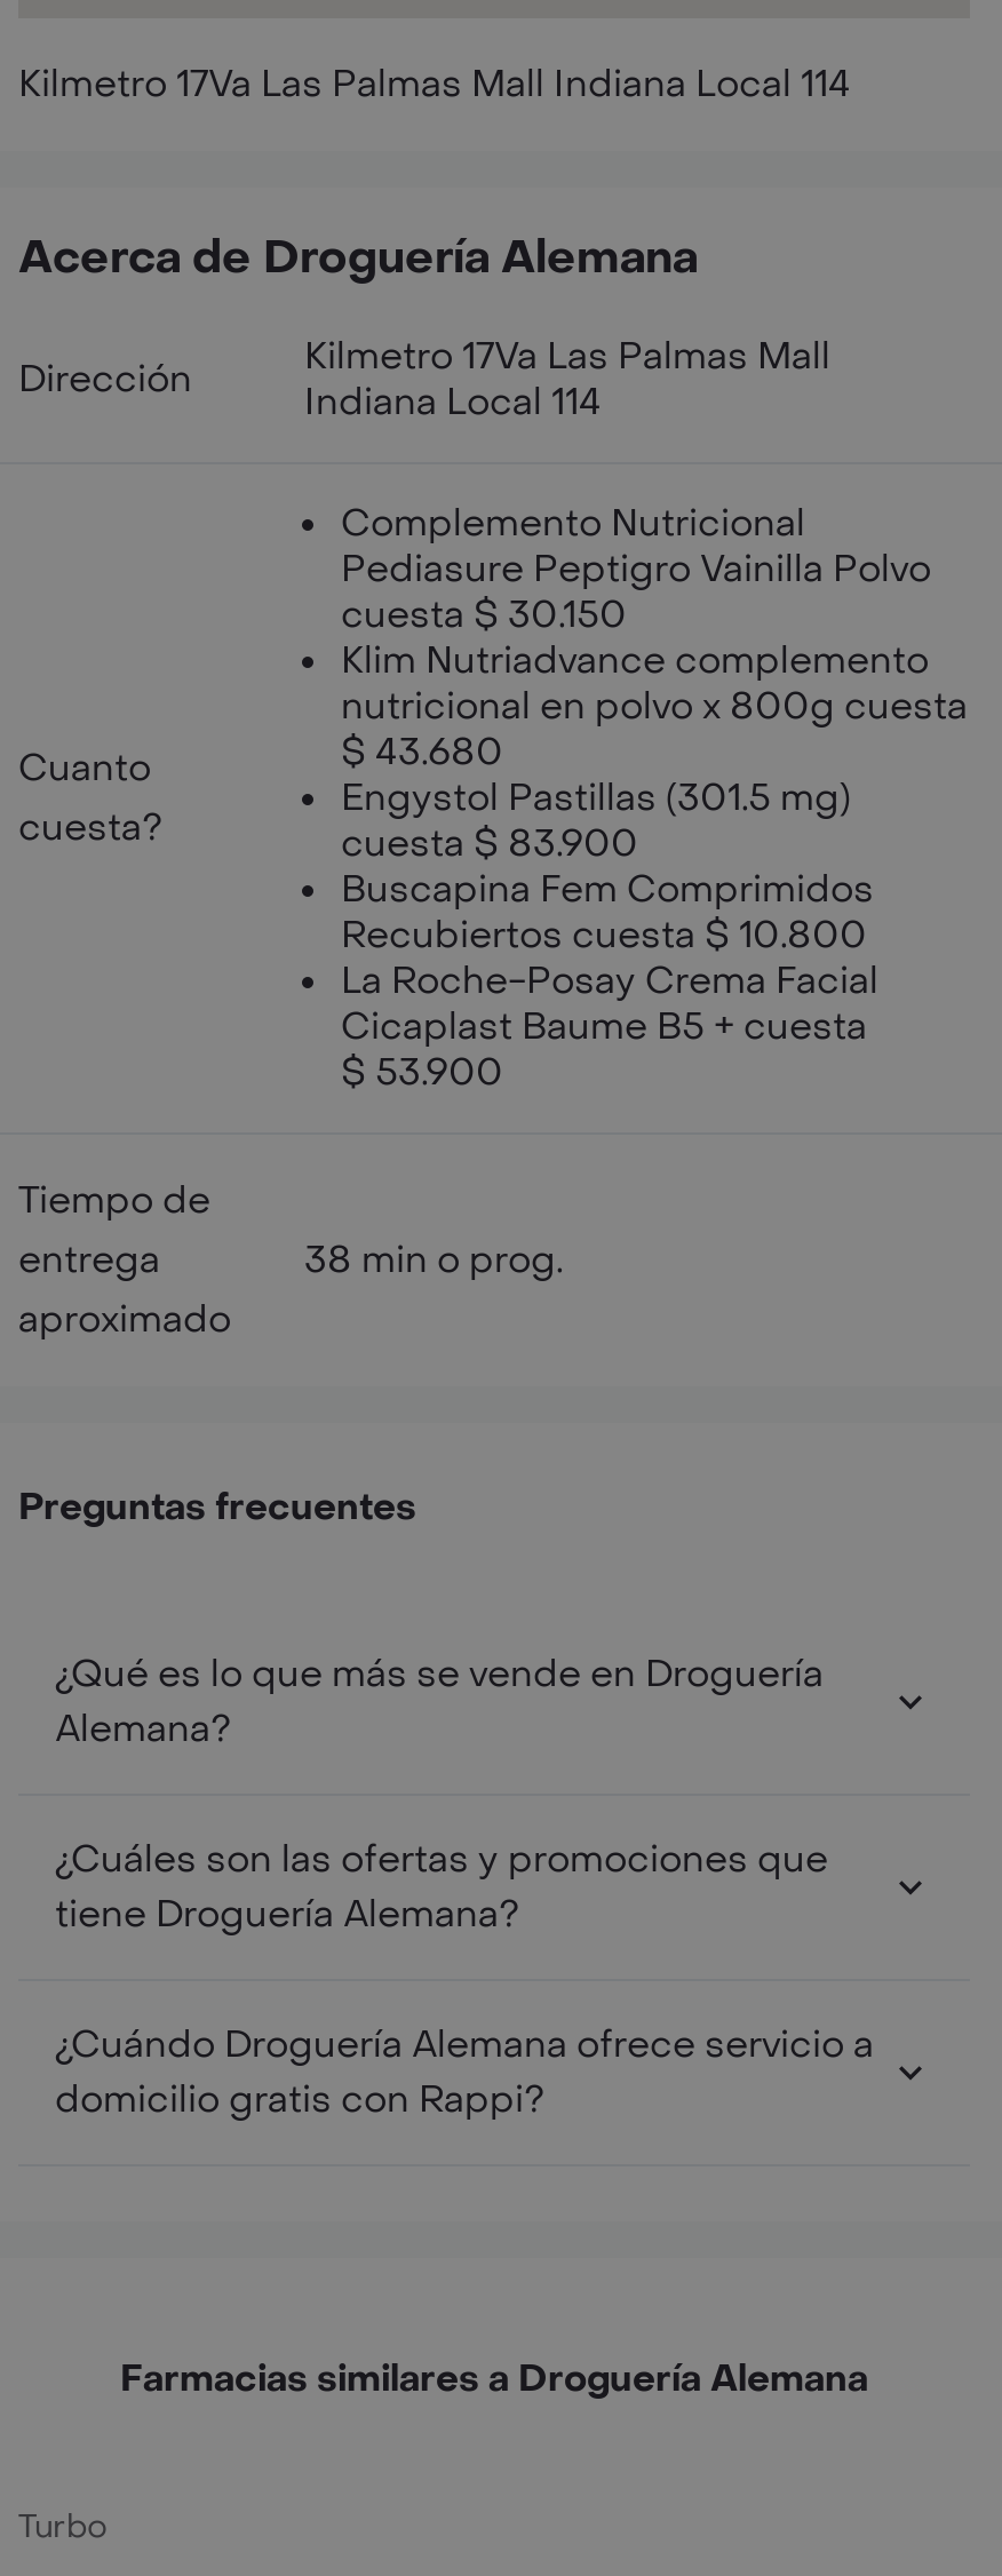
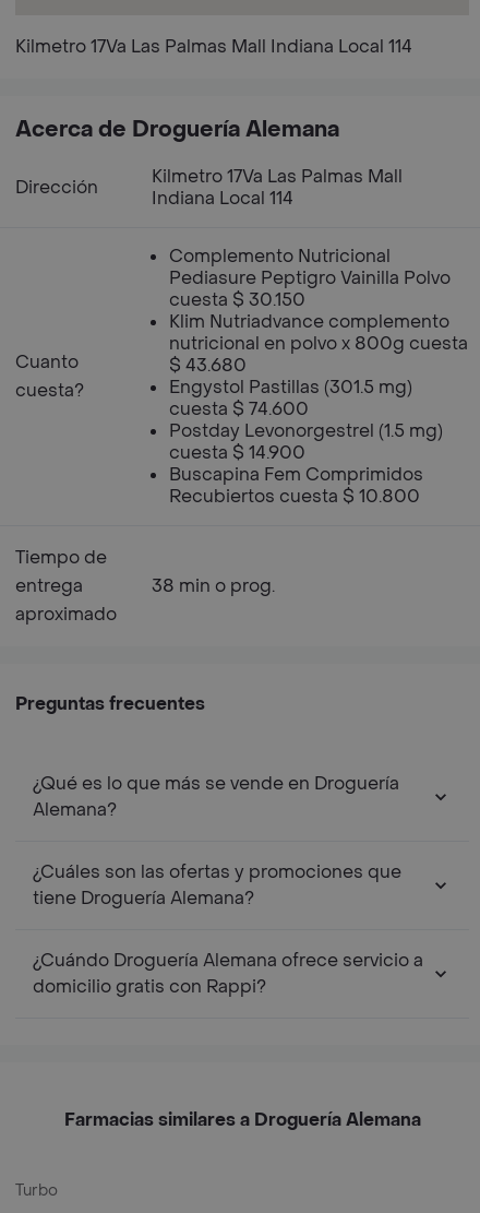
[341,819,638,867] cuesta $ 83.900 -> [169,397,443,464] cuesta $ 74.600 | Postday Levonorgestrel (1.5 mg) | cuesta $ 14.900
moved [341,865,874,959] -> [169,463,423,508]: Buscapina Fem Comprimidos | Recubiertos cuesta $ 10.800
[341,956,878,1096] La Roche-Posay Crema Facial | Cicaplast Baume B5 + cuesta | $ 53.900 -> none

